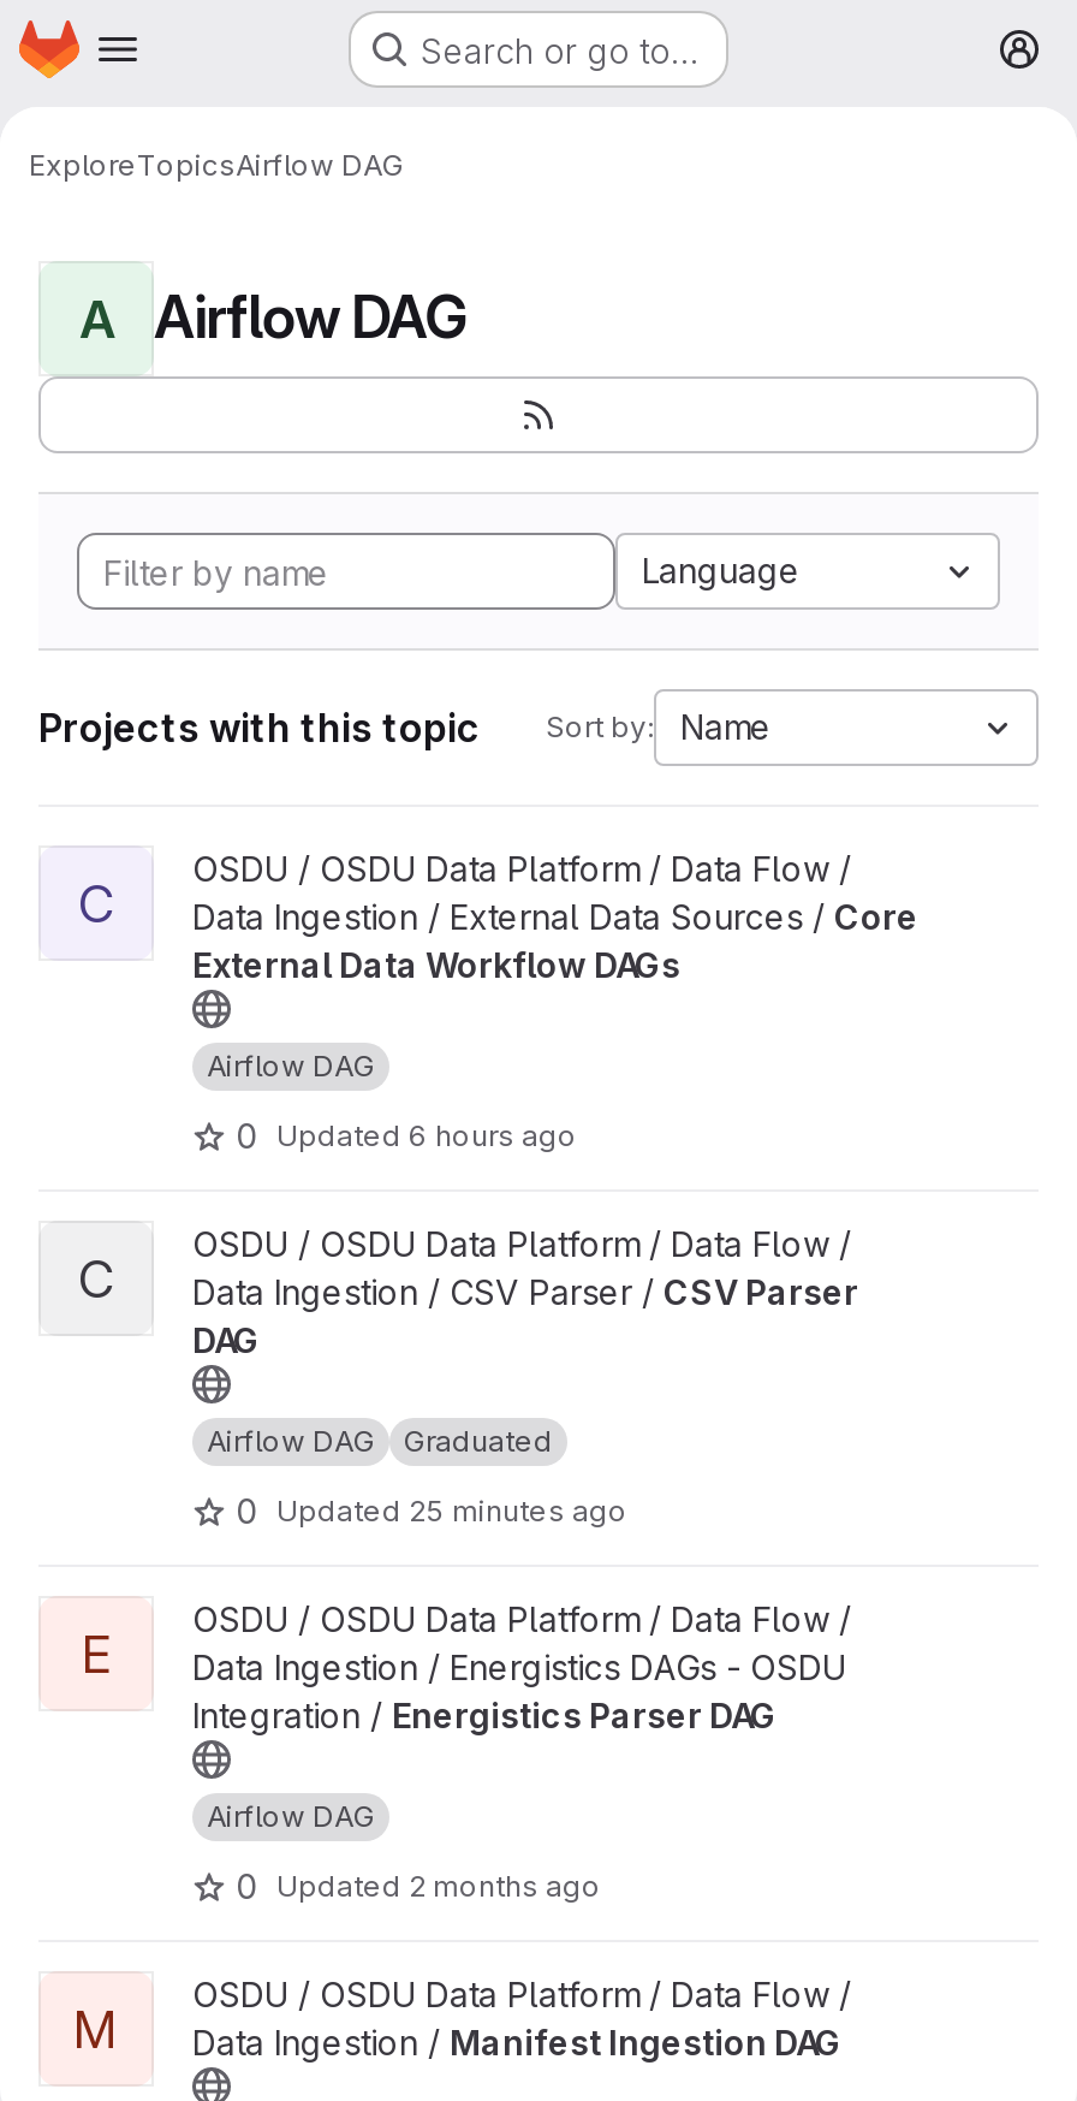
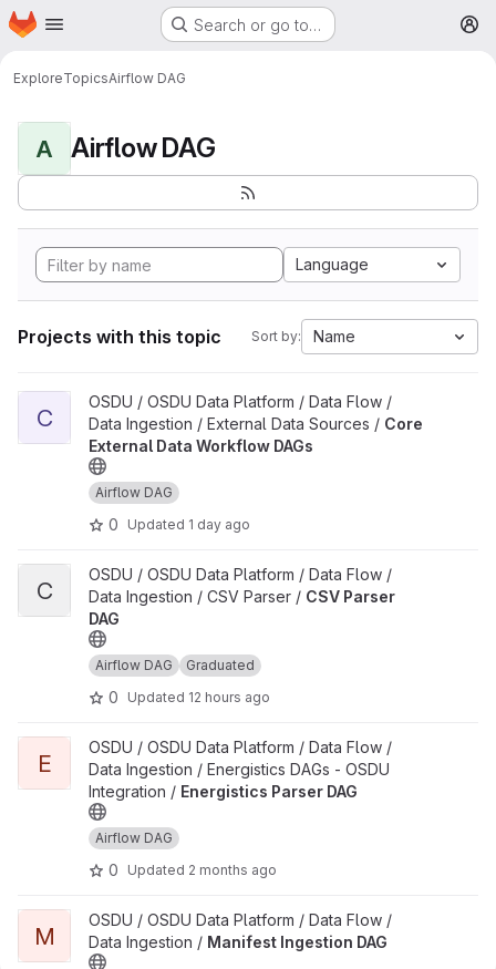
[236,1115,577,1156] 0 Updated 6 hours ago -> [108,515,250,534] 0 Updated 1 day ago
[236,1490,627,1531] 0 Updated 25 minutes ago -> [108,688,270,707] 0 Updated 12 hours ago

